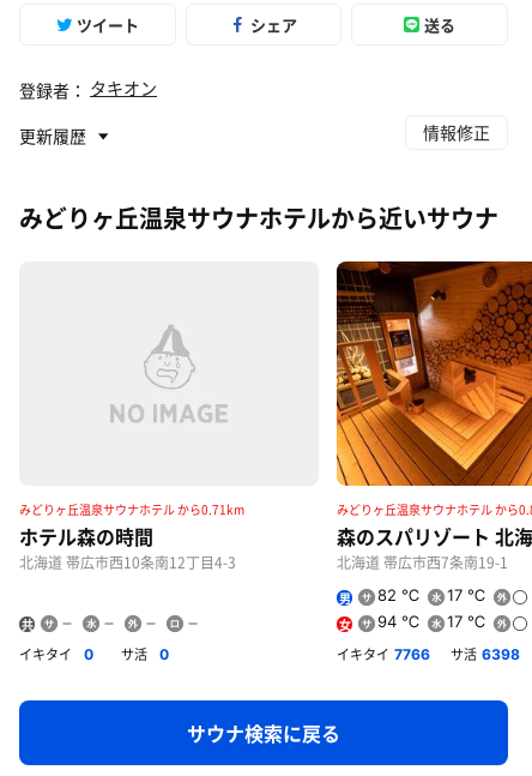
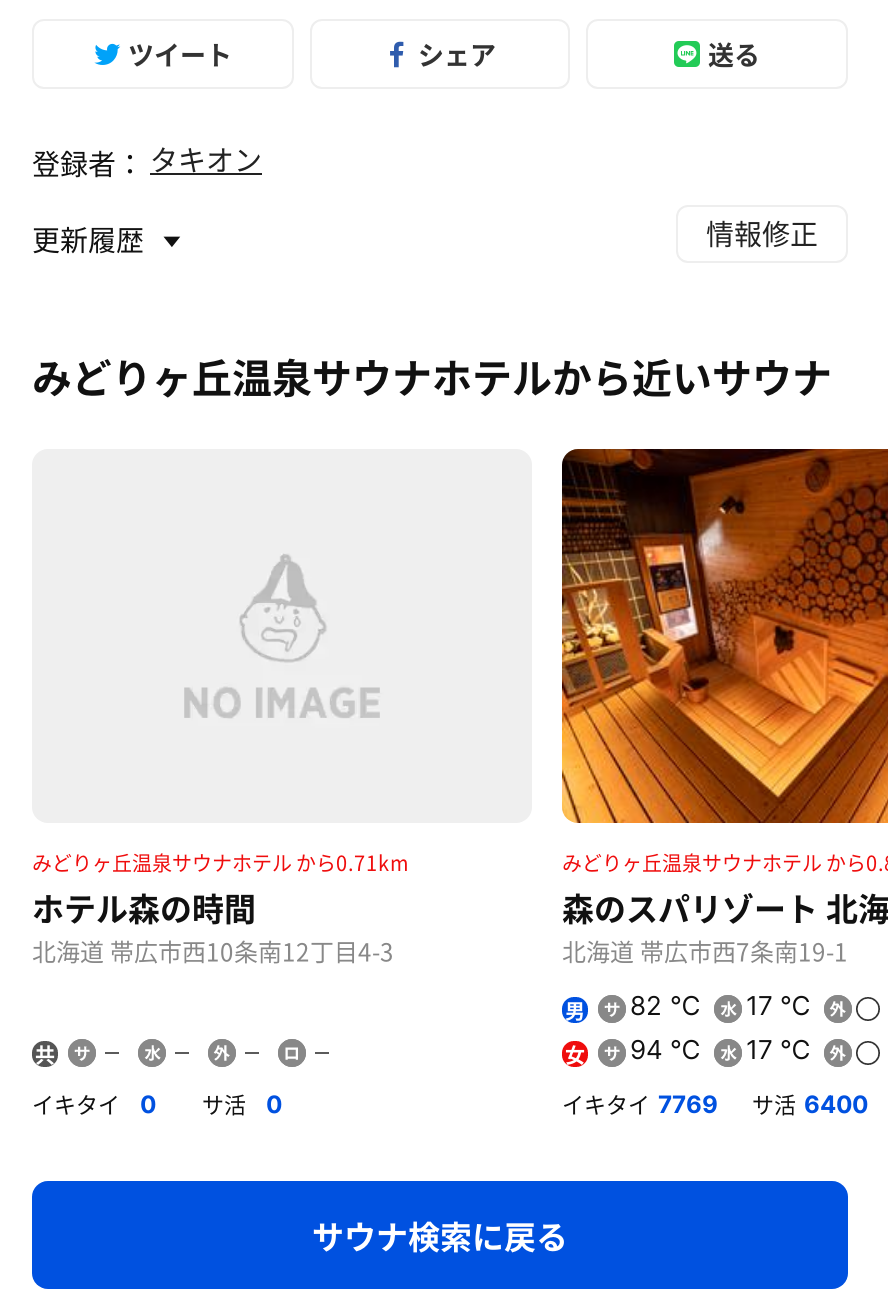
[337,644,430,665] イキタイ 7766 -> [562,1087,718,1121] イキタイ 7769
[451,644,520,665] サ活 6398 -> [752,1087,868,1121] サ活 6400

